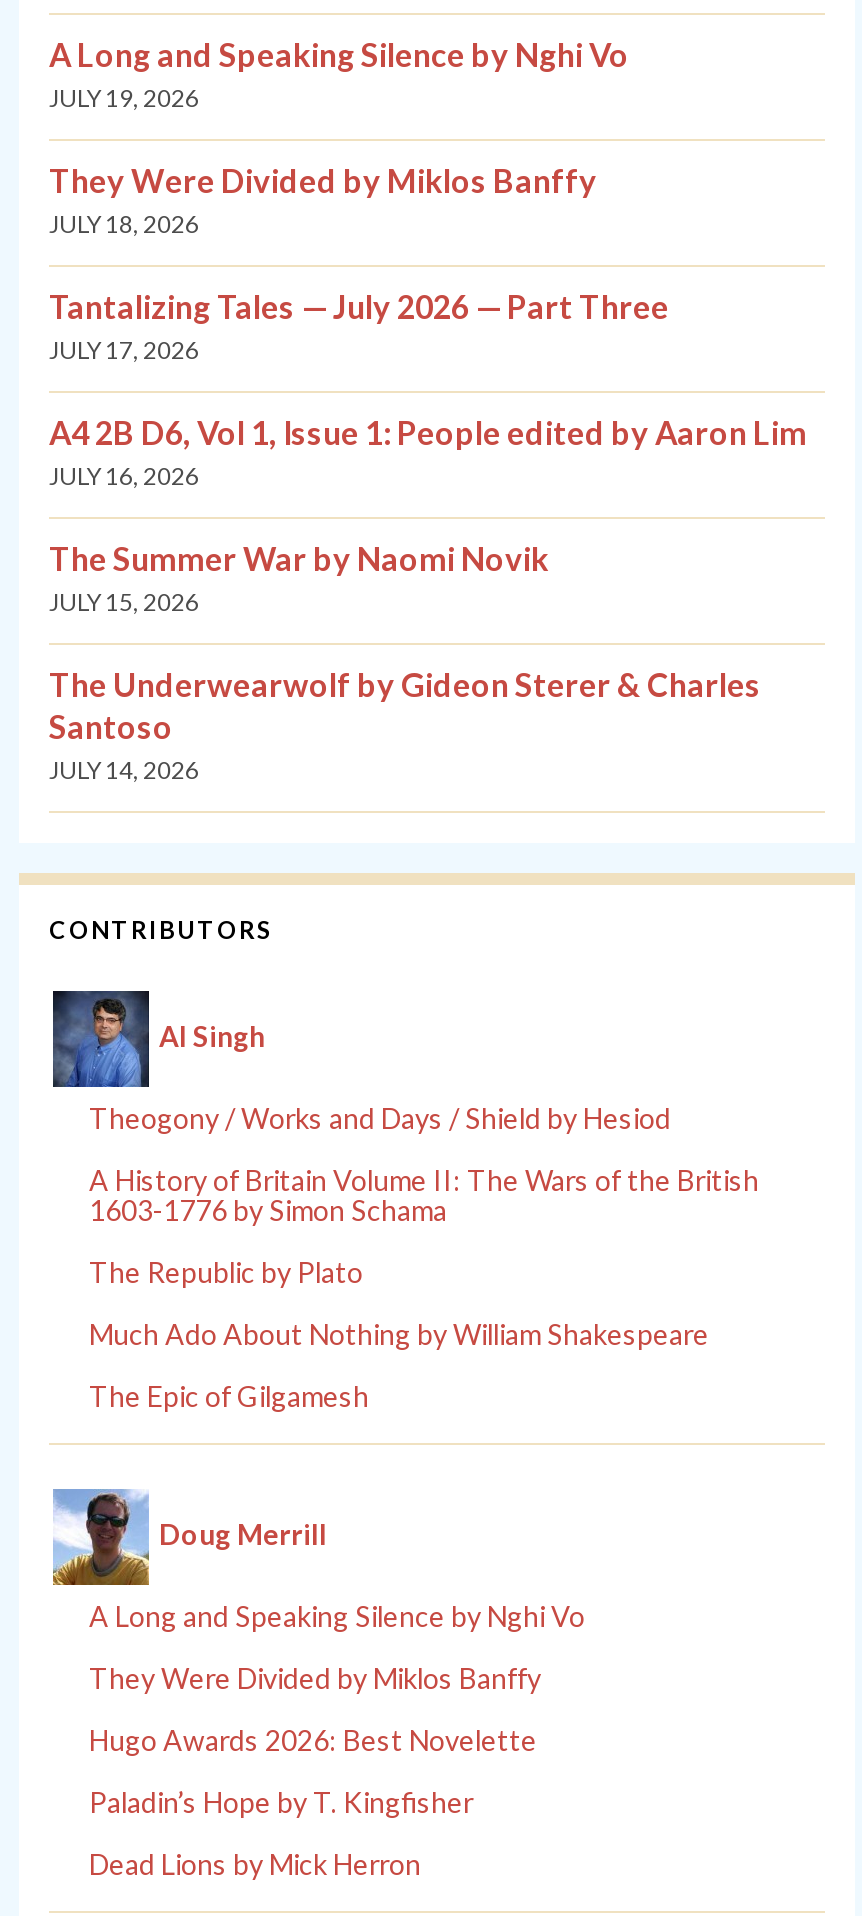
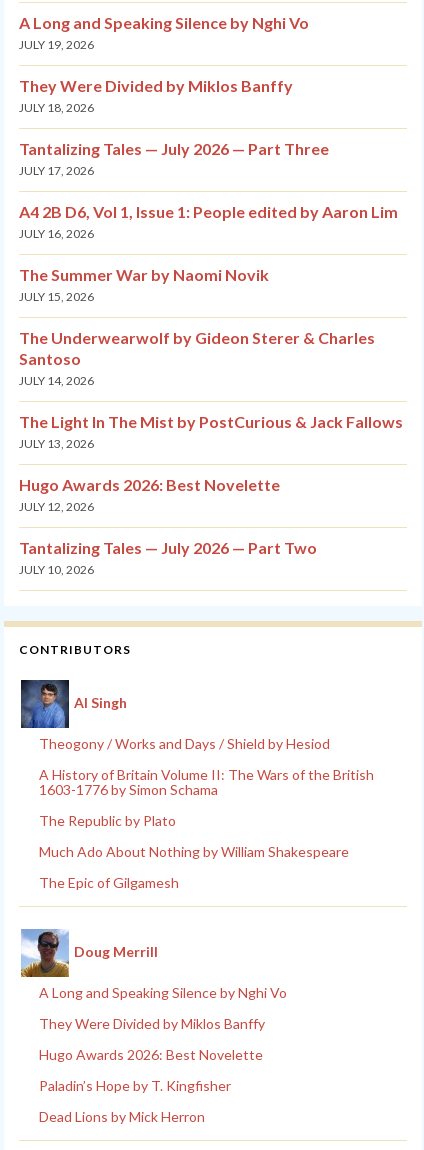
none -> [19,412,403,577] The Light In The Mist by PostCurious & Jack Fallows | JULY 13, 2026 | Hugo Awards 2026: Best Novelette | JULY 12, 2026 | Tantalizing Tales — July 2026 — Part Two | JULY 10, 2026

